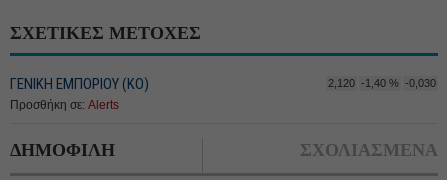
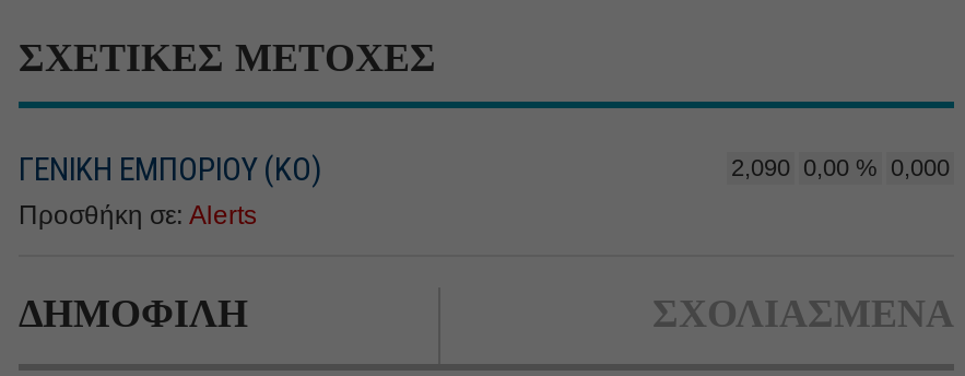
[328,77,436,89] 2,120 -1,40 % -0,030 -> [731,154,950,180] 2,090 0,00 % 0,000

